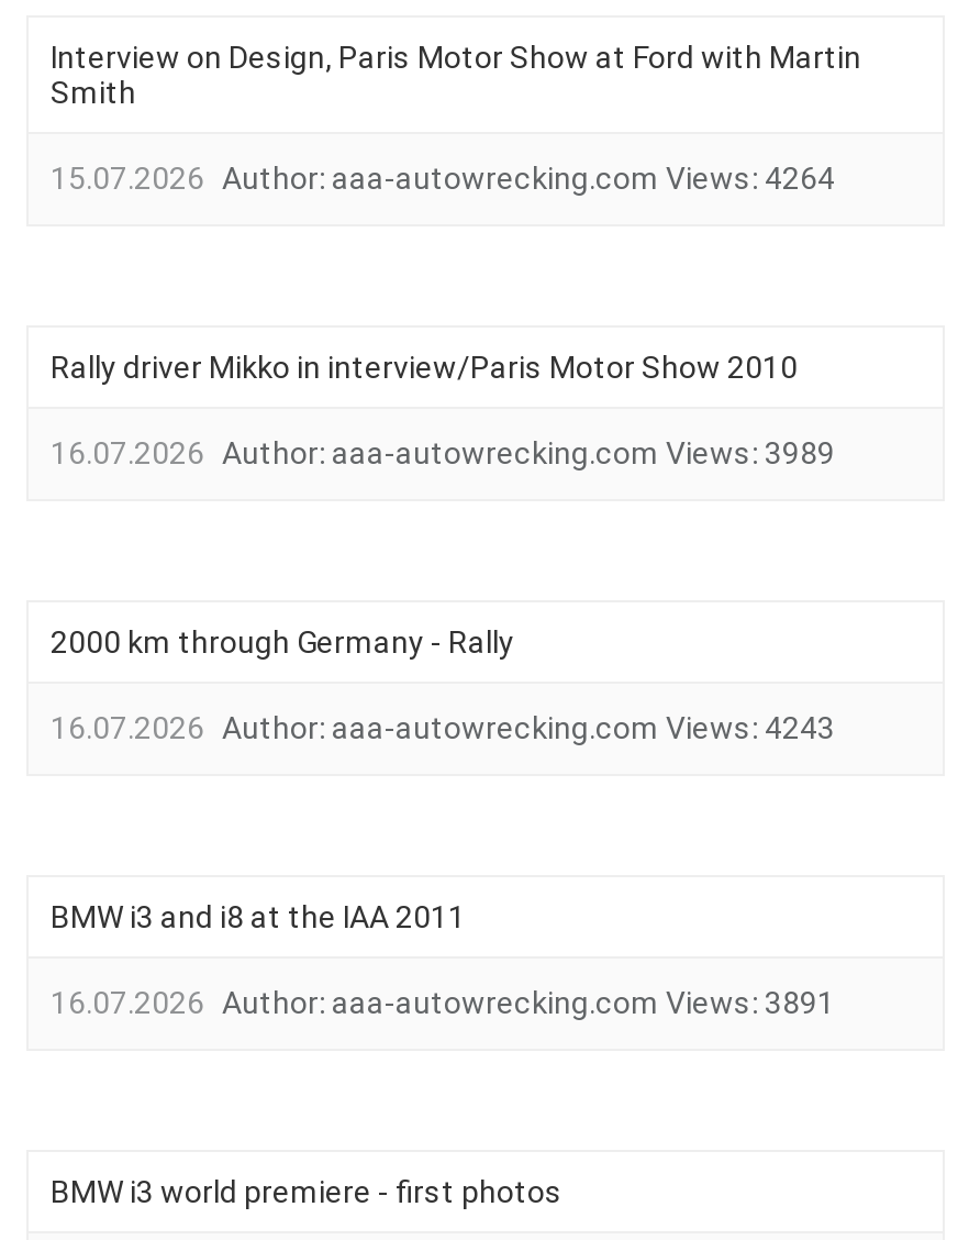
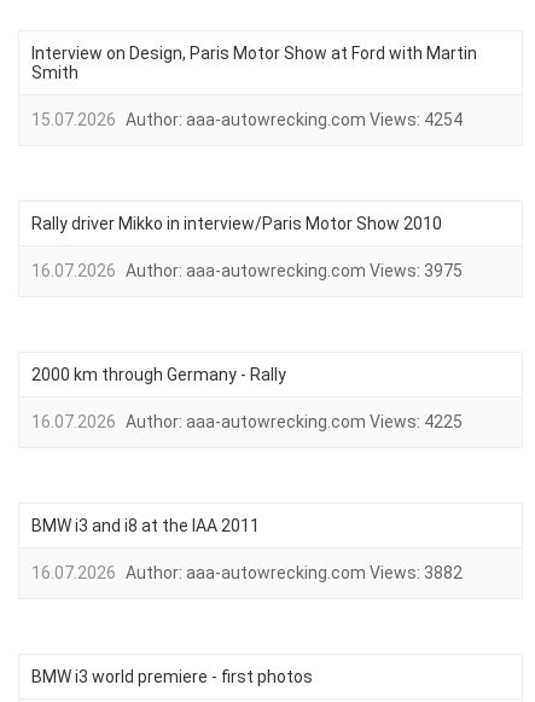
[51,160,835,196] 15.07.2026 Author: aaa-autowrecking.com Views: 4264 -> [31,110,463,129] 15.07.2026 Author: aaa-autowrecking.com Views: 4254
[51,435,835,470] 16.07.2026 Author: aaa-autowrecking.com Views: 3989 -> [31,261,463,280] 16.07.2026 Author: aaa-autowrecking.com Views: 3975
[51,710,835,745] 16.07.2026 Author: aaa-autowrecking.com Views: 4243 -> [31,412,463,431] 16.07.2026 Author: aaa-autowrecking.com Views: 4225
[51,985,835,1020] 16.07.2026 Author: aaa-autowrecking.com Views: 3891 -> [31,563,463,582] 16.07.2026 Author: aaa-autowrecking.com Views: 3882

